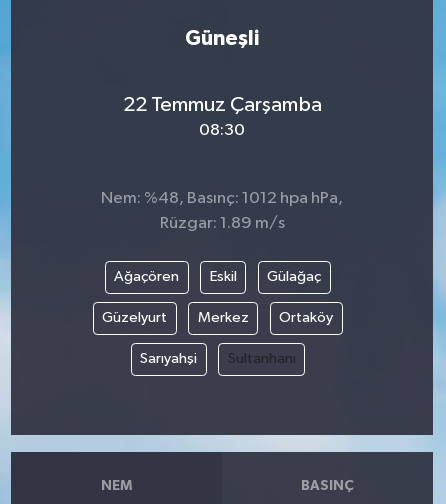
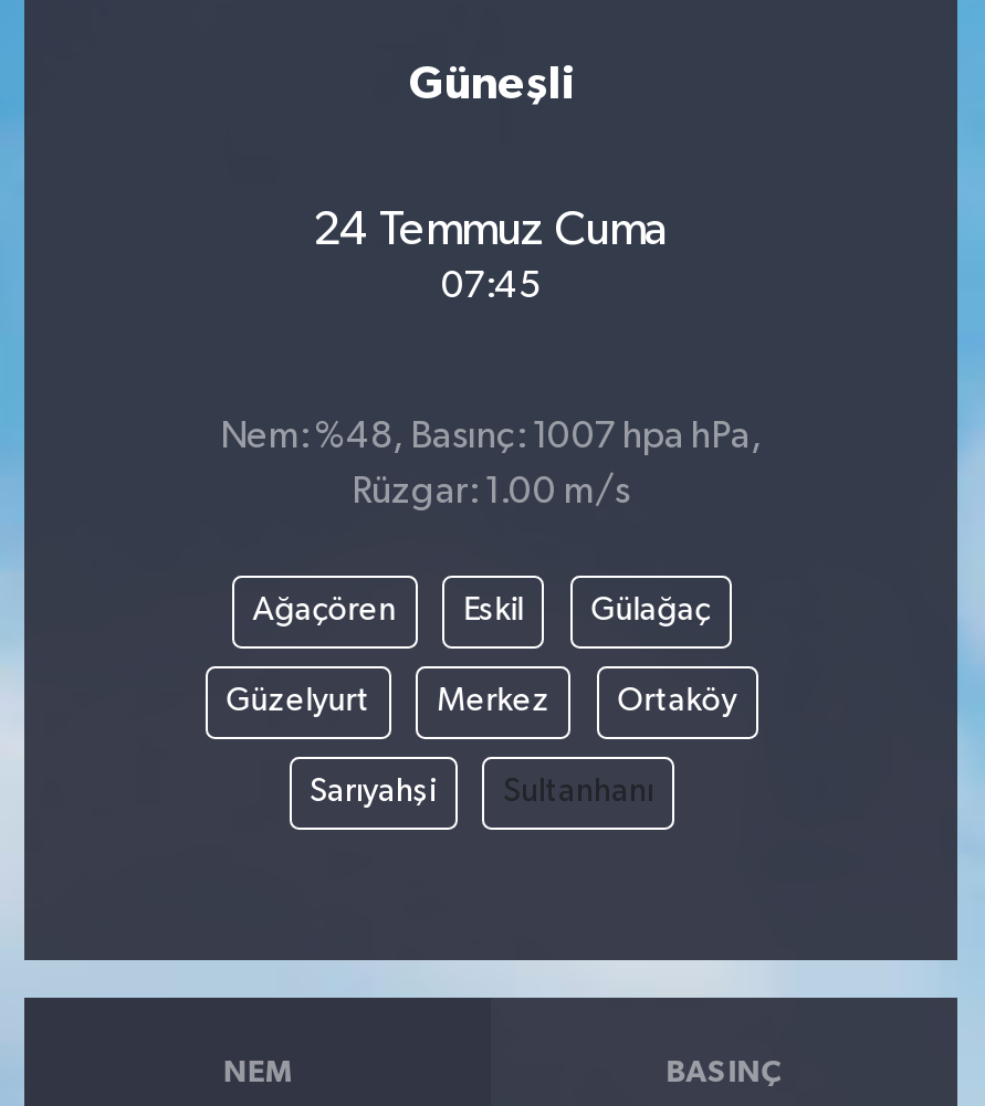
[122,94,321,116] 22 Temmuz Çarşamba -> [313,207,669,255] 24 Temmuz Cuma
[199,122,245,139] 08:30 -> [441,268,541,306] 07:45
[101,189,343,206] Nem: %48, Basınç: 1012 hpa hPa, -> [220,418,762,455] Nem: %48, Basınç: 1007 hpa hPa,
[159,214,284,231] Rüzgar: 1.89 m/s -> [352,473,630,510] Rüzgar: 1.00 m/s

